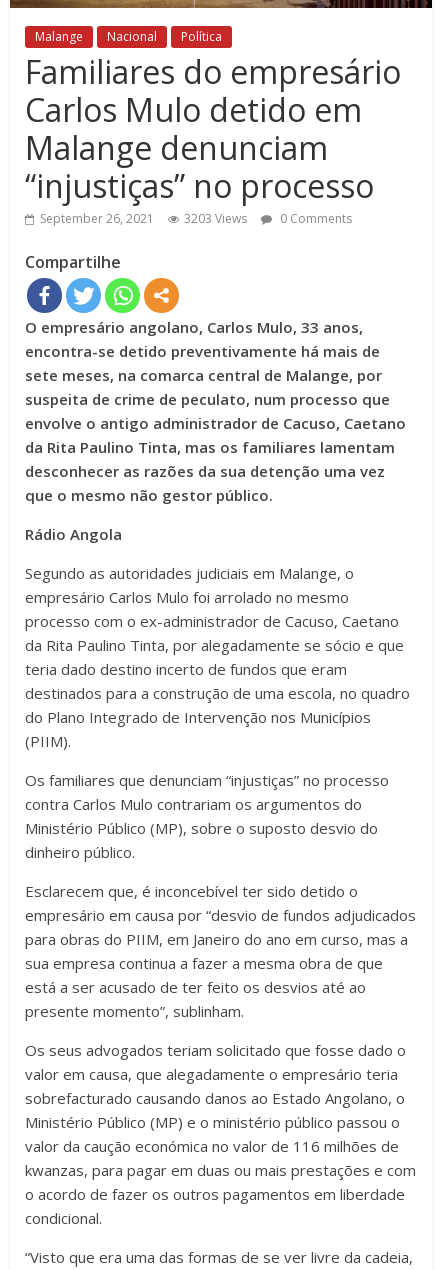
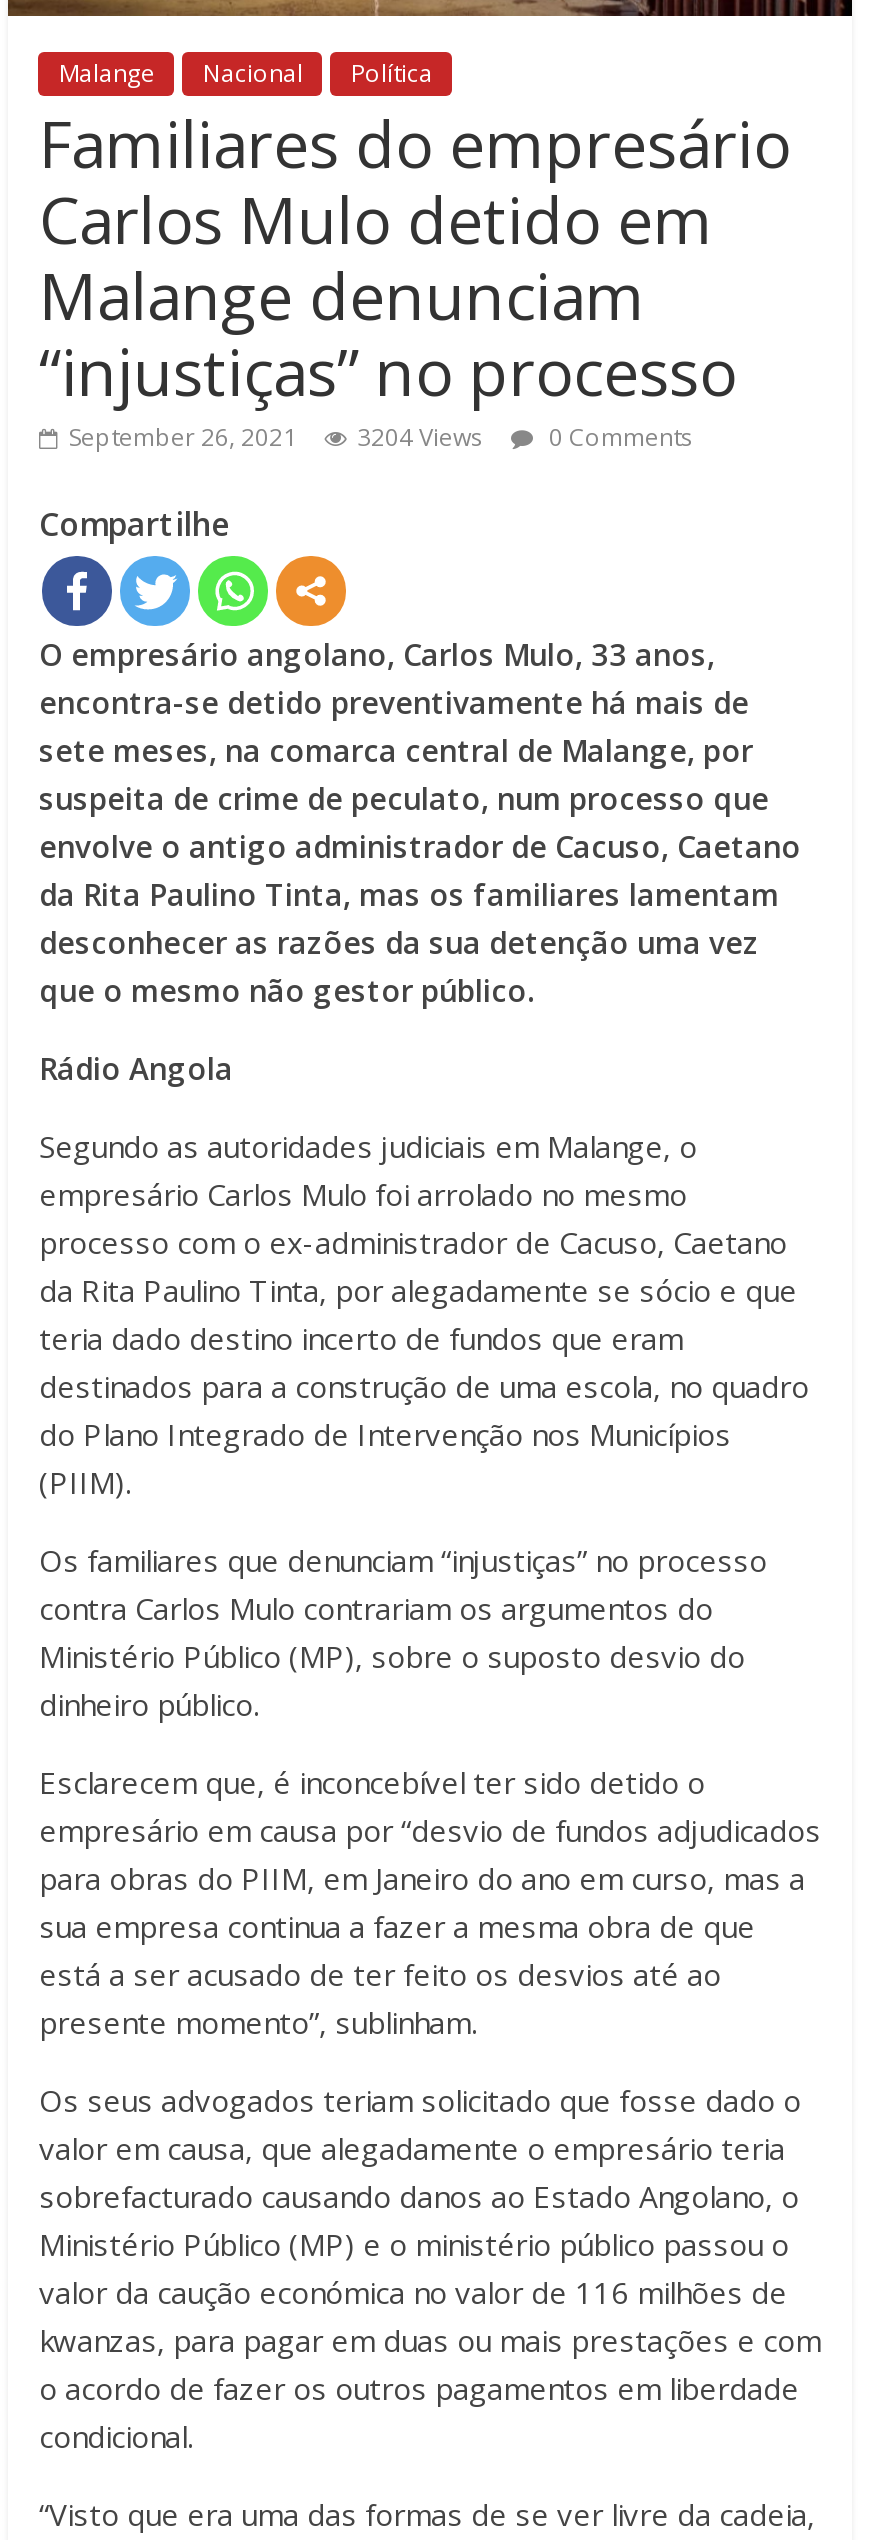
[40,210,352,227] September 26, 2021 3203 Views 0 Comments -> [69,420,693,454] September 26, 2021 3204 Views 0 Comments

